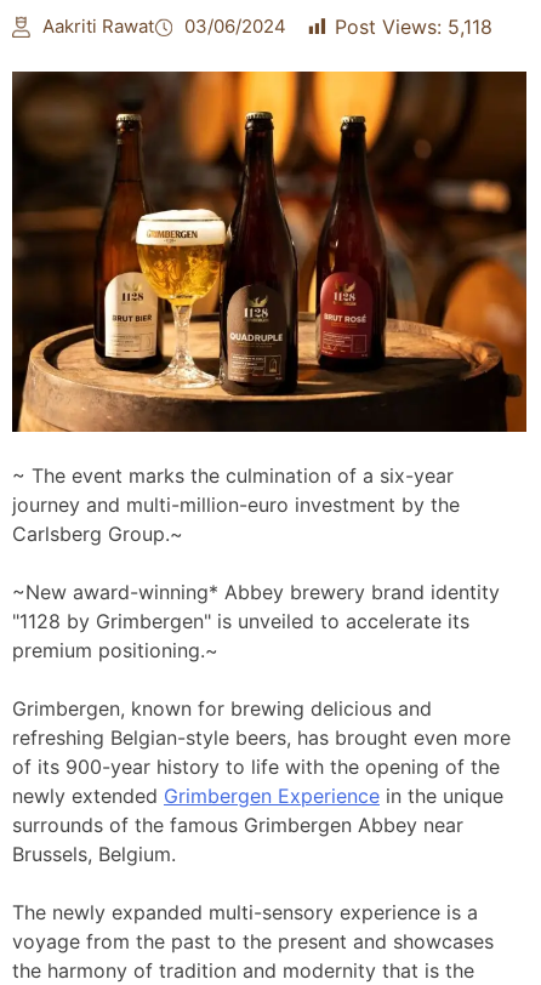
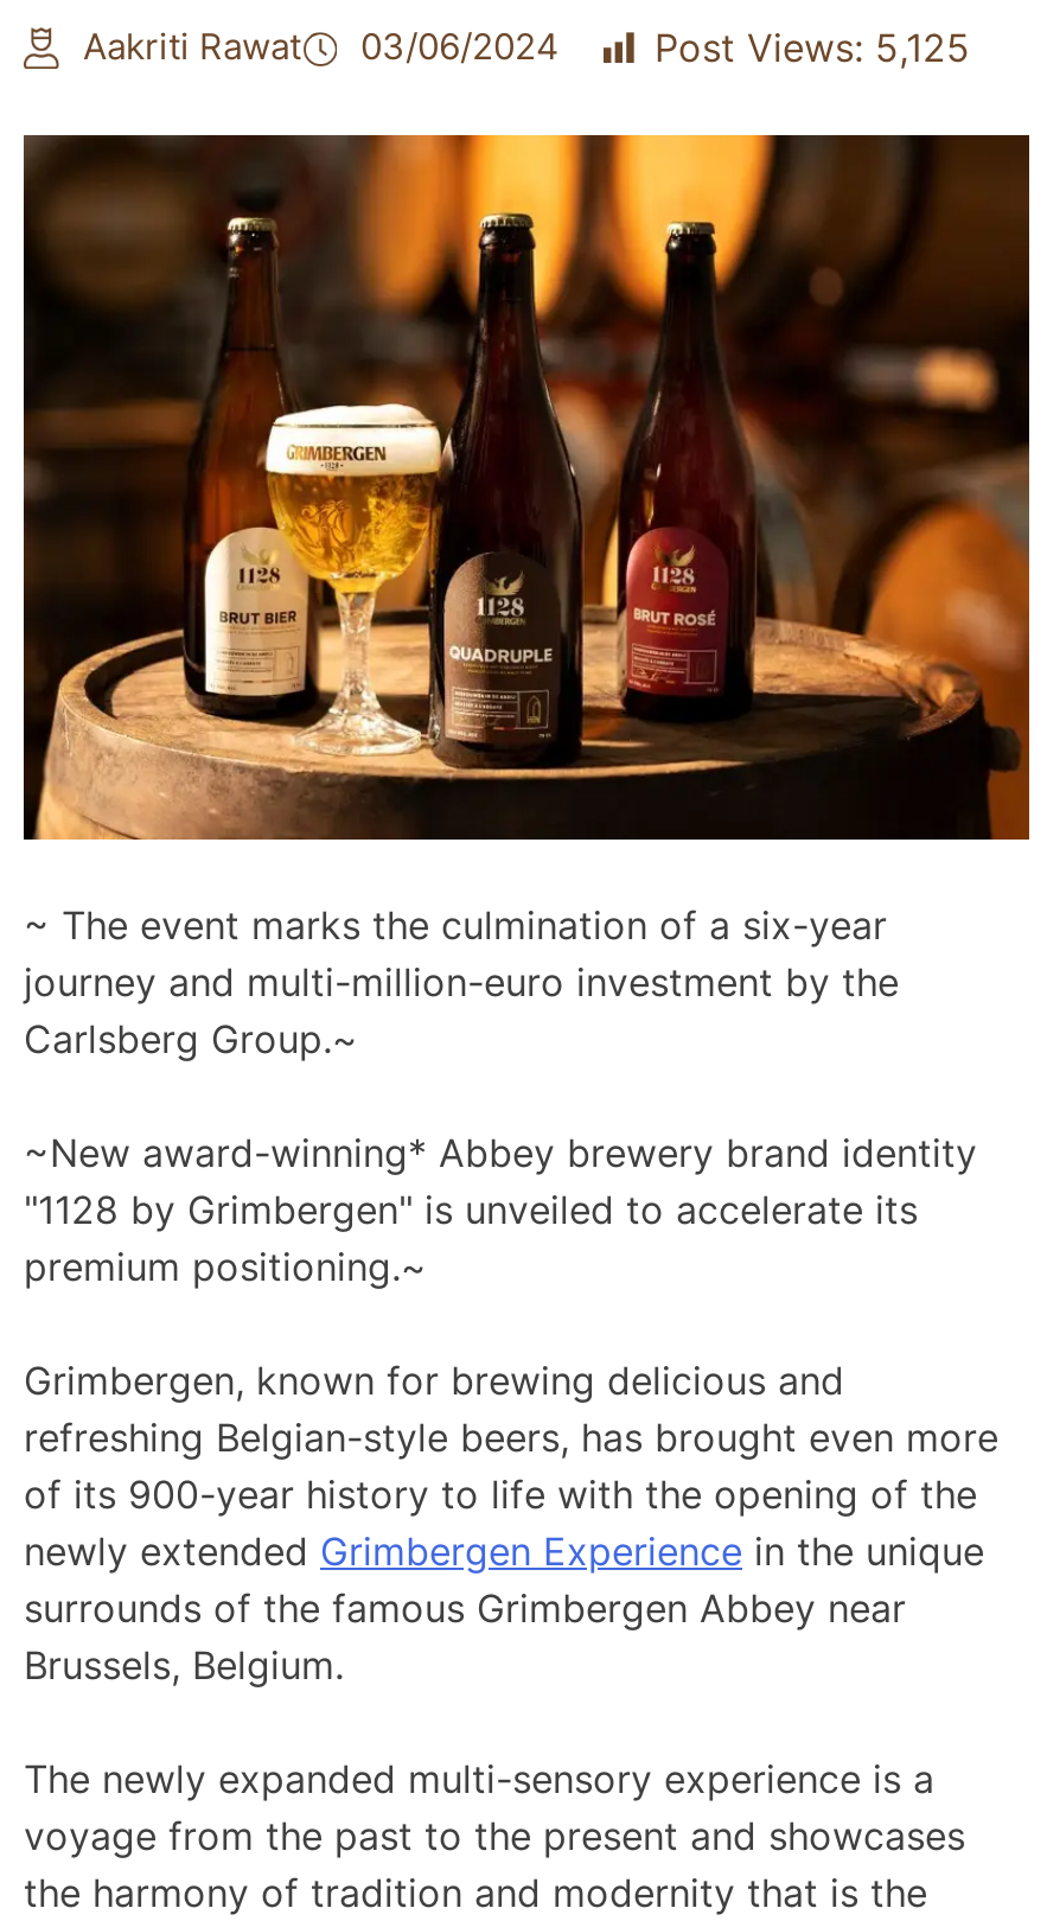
[335,15,492,39] Post Views: 5,118 -> [655,24,970,71] Post Views: 5,125

